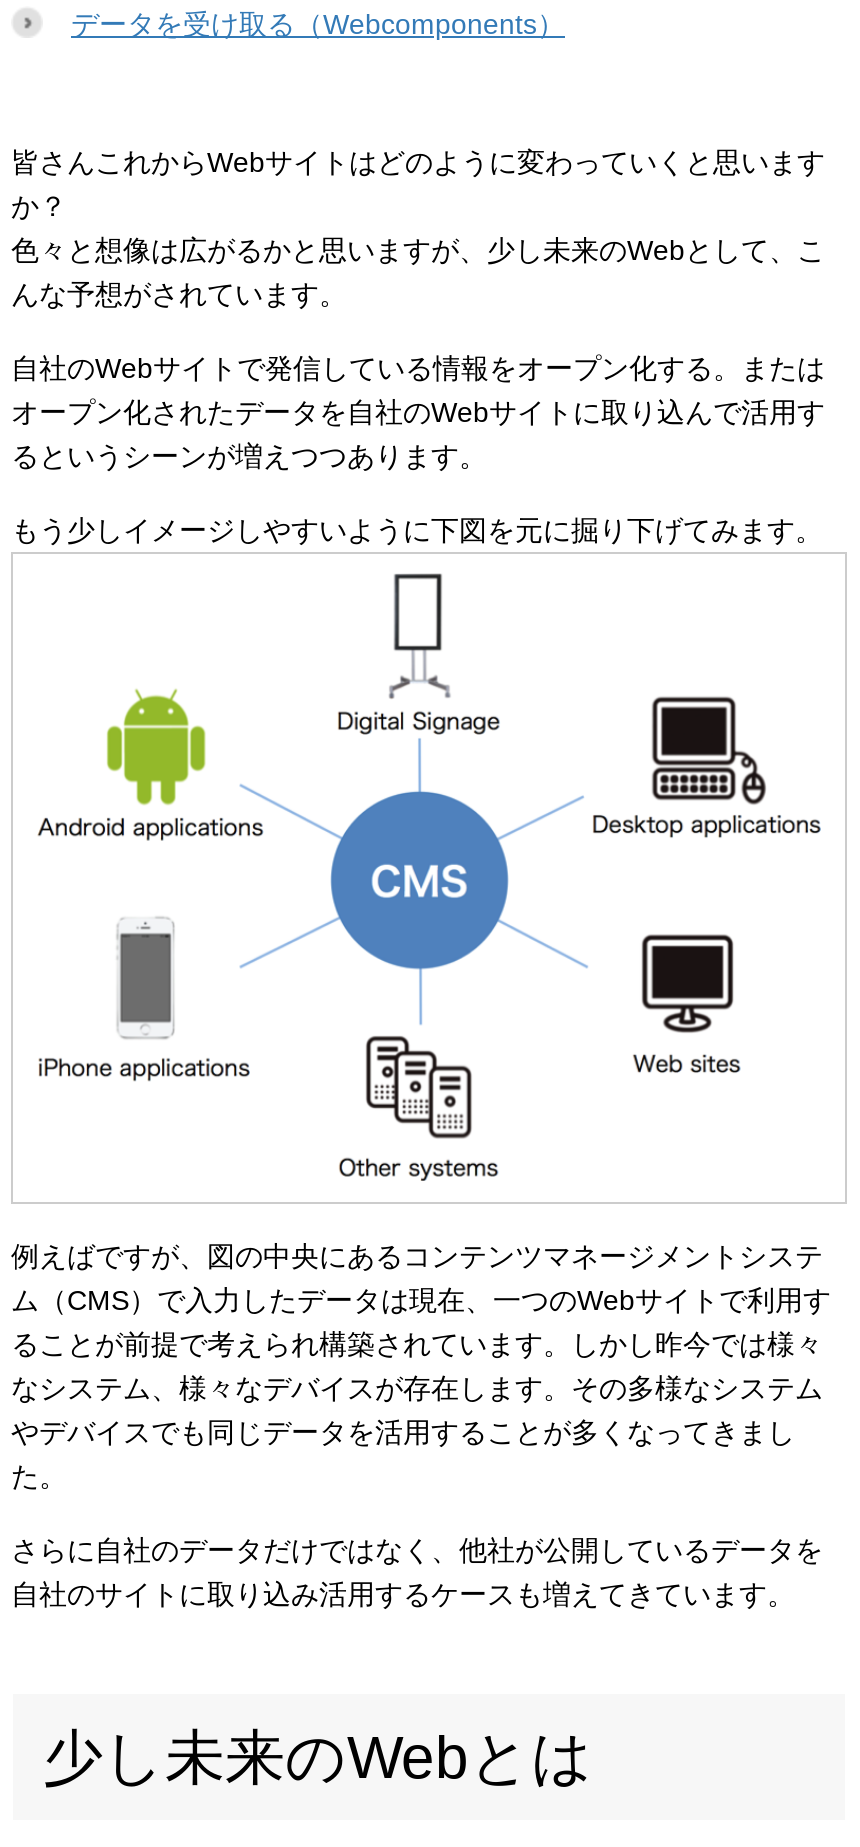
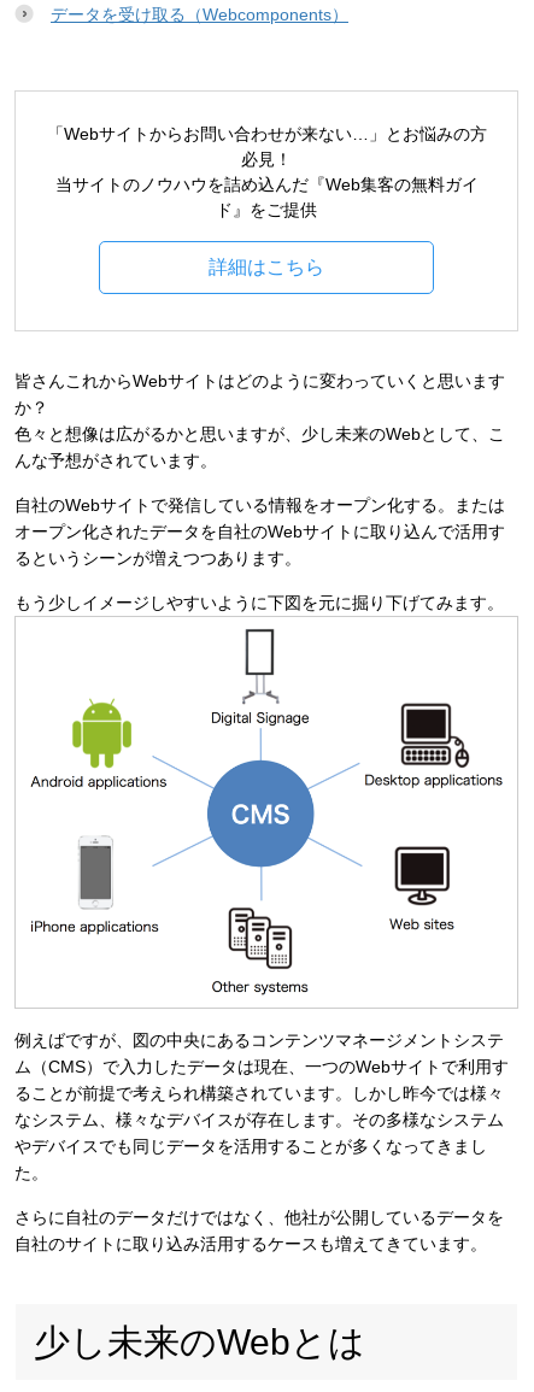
none -> [46,124,486,277] 「Webサイトからお問い合わせが来ない…」とお悩みの方 | 必見！ | 当サイトのノウハウを詰め込んだ『Web集客の無料ガイ | ド』をご提供 | 詳細はこちら

